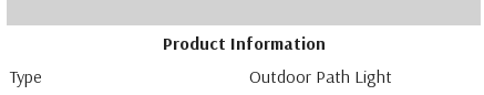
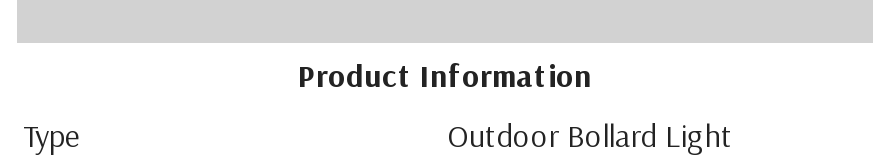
[249,65,392,87] Outdoor Path Light -> [447,115,733,155] Outdoor Bollard Light

